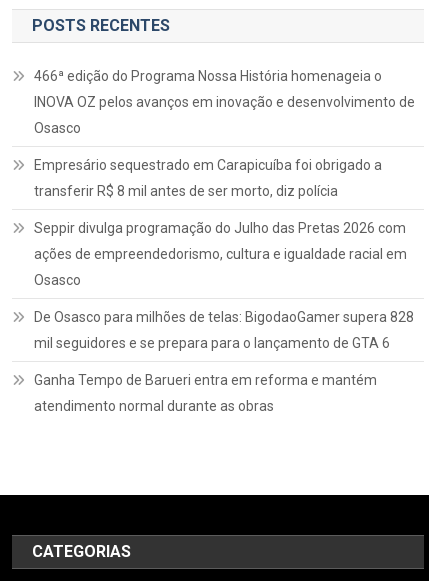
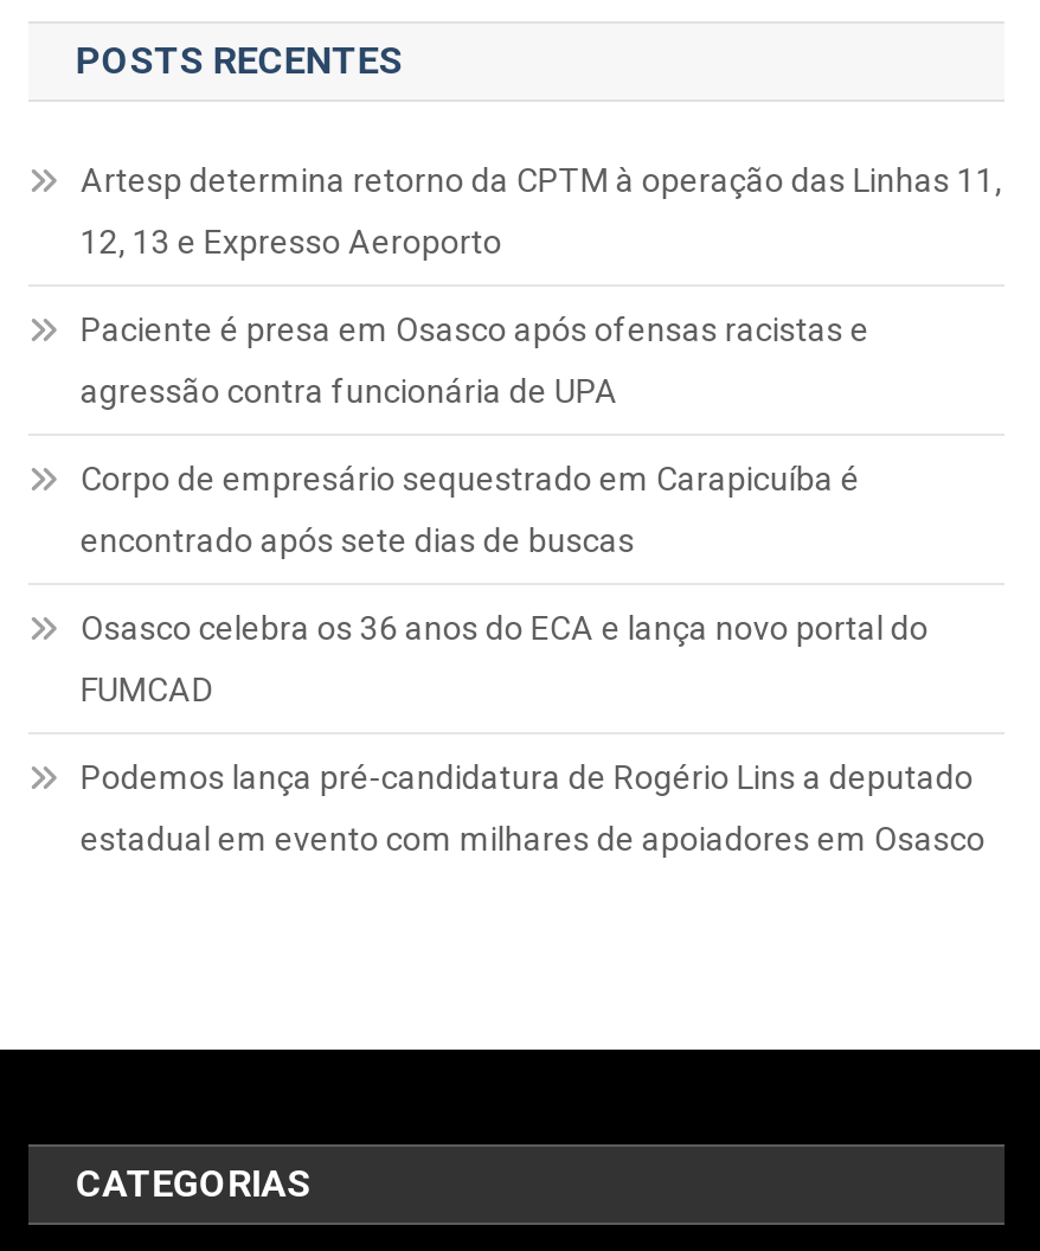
[34,68,415,414] 466ª edição do Programa Nossa História homenageia o | INOVA OZ pelos avanços em inovação e desenvolvimento de | Osasco | Empresário sequestrado em Carapicuíba foi obrigado a | transferir R$ 8 mil antes de ser morto, diz polícia | Seppir divulga programação do Julho das Pretas 2026 com | ações de empreendedorismo, cultura e igualdade racial em | Osasco | De Osasco para milhões de telas: BigodaoGamer supera 828 | mil seguidores e se prepara para o lançamento de GTA 6 | Ganha Tempo de Barueri entra em reforma e mantém | atendimento normal durante as obras -> [80,161,1002,858] Artesp determina retorno da CPTM à operação das Linhas 11, | 12, 13 e Expresso Aeroporto | Paciente é presa em Osasco após ofensas racistas e | agressão contra funcionária de UPA | Corpo de empresário sequestrado em Carapicuíba é | encontrado após sete dias de buscas | Osasco celebra os 36 anos do ECA e lança novo portal do | FUMCAD | Podemos lança pré-candidatura de Rogério Lins a deputado | estadual em evento com milhares de apoiadores em Osasco

